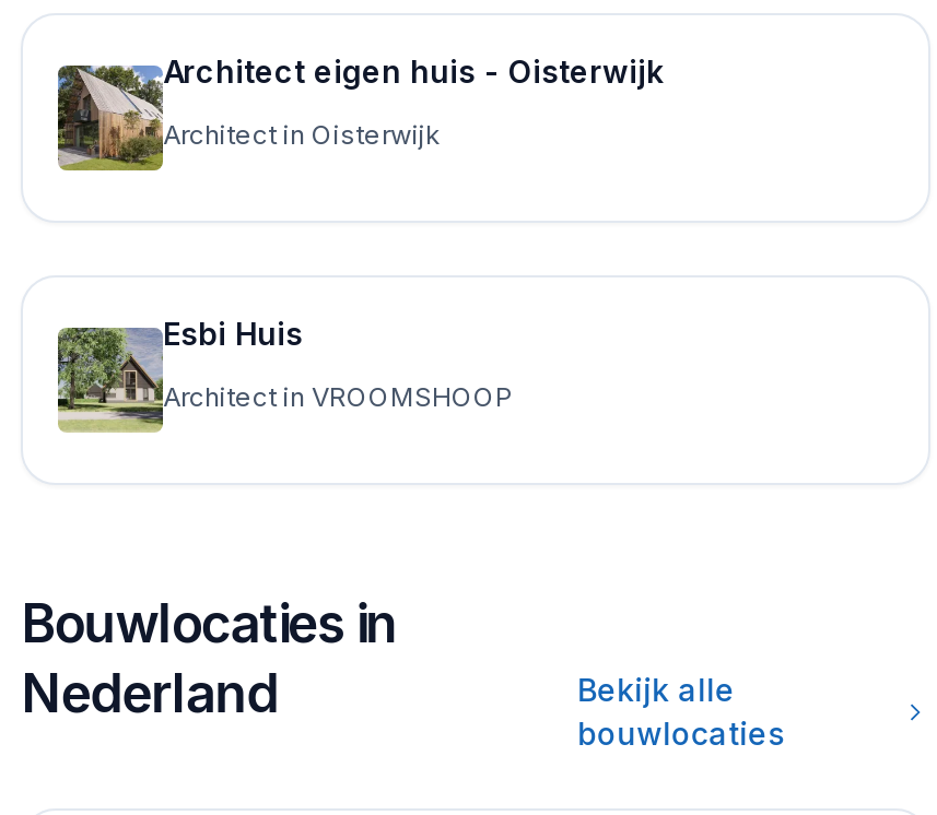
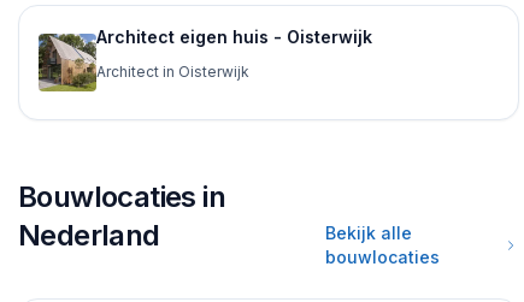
[56,315,513,428] [image] | Esbi Huis | Architect in VROOMSHOOP -> none

